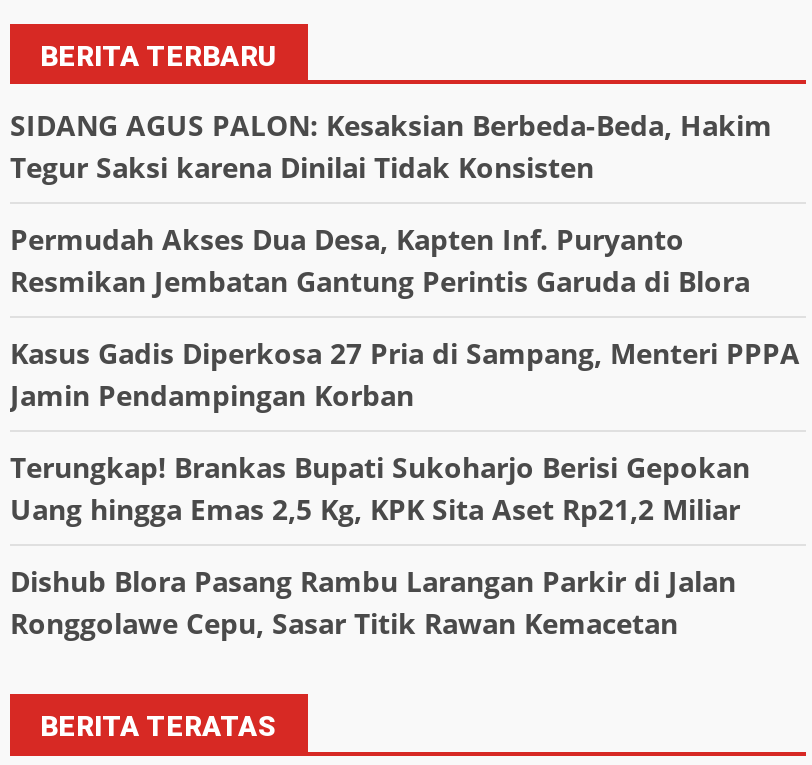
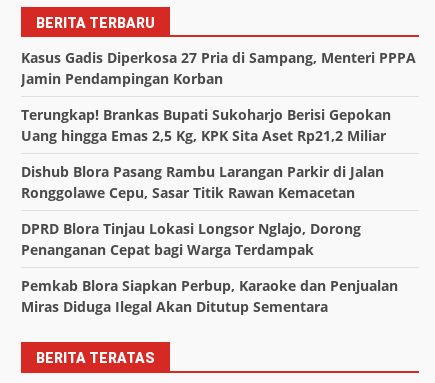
[10,107,772,301] SIDANG AGUS PALON: Kesaksian Berbeda-Beda, Hakim | Tegur Saksi karena Dinilai Tidak Konsisten | Permudah Akses Dua Desa, Kapten Inf. Puryanto | Resmikan Jembatan Gantung Perintis Garuda di Blora -> none
moved [10,335,800,643] -> [21,48,416,202]: Kasus Gadis Diperkosa 27 Pria di Sampang, Menteri PPPA | Jamin Pendampingan Korban | Terungkap! Brankas Bupati Sukoharjo Berisi Gepokan | Uang hingga Emas 2,5 Kg, KPK Sita Aset Rp21,2 Miliar | Dishub Blora Pasang Rambu Larangan Parkir di Jalan | Ronggolawe Cepu, Sasar Titik Rawan Kemacetan
none -> [21,219,398,316] DPRD Blora Tinjau Lokasi Longsor Nglajo, Dorong | Penanganan Cepat bagi Warga Terdampak | Pemkab Blora Siapkan Perbup, Karaoke dan Penjualan | Miras Diduga Ilegal Akan Ditutup Sementara

